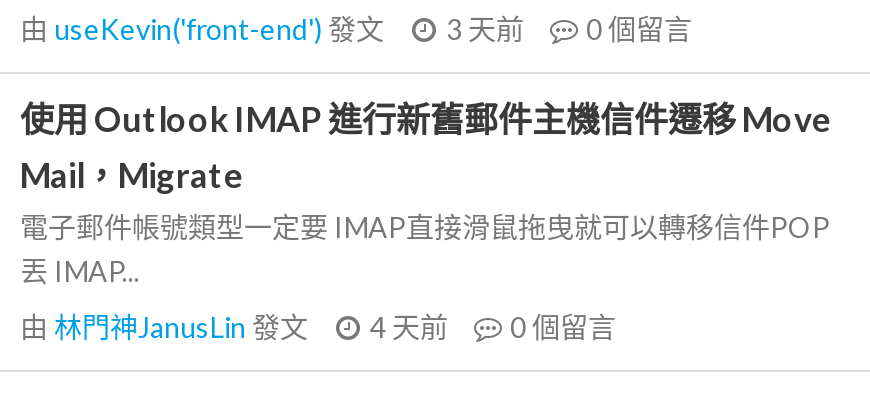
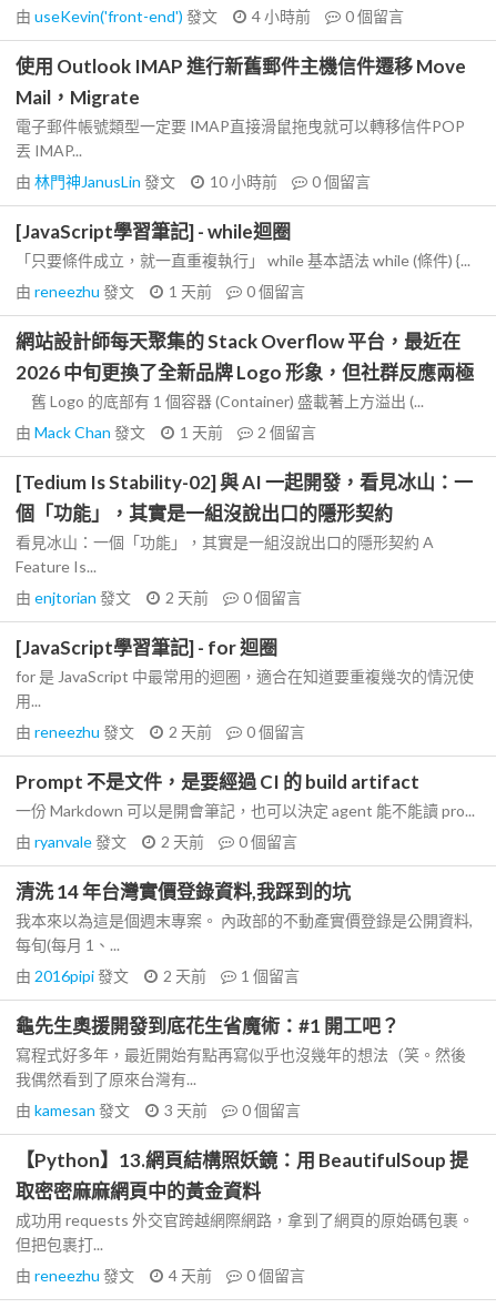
[20,12,692,46] 由useKevin('front-end')發文 3 天前 0個留言 -> [16,7,404,26] 由useKevin('front-end')發文 4 小時前 0個留言
none -> [16,172,475,1285] 10 小時前 | 0個留言 | [JavaScript學習筆記] - while迴圈 | 「只要條件成立，就一直重複執行」 while 基本語法 while (條件) {... | 由reneezhu發文 | 1 天前 | 0個留言 | 網站設計師每天聚集的 Stack Overflow 平台，最近在 | 2026 中旬更換了全新品牌 Logo 形象，但社群反應兩極 | 舊 Logo 的底部有 1 個容器 (Container) 盛載著上方溢出 (... | 由Mack Chan發文 | 1 天前 | 2個留言 | [Tedium Is Stability-02] 與 AI 一起開發，看見冰山：一 | 個「功能」，其實是一組沒說出口的隱形契約 | 看見冰山：一個「功能」，其實是一組沒說出口的隱形契約 A | Feature Is... | 由enjtorian發文 | 2 天前 | 0個留言 | [JavaScript學習筆記] - for 迴圈 | for 是 JavaScript 中最常用的迴圈，適合在知道要重複幾次的情況使 | 用... | 由reneezhu發文 | 2 天前 | 0個留言 | Prompt 不是文件，是要經過 CI 的 build artifact | 一份 Markdown 可以是開會筆記，也可以決定 agent 能不能讀 pro... | 由ryanvale發文 | 2 天前 | 0個留言 | 清洗 14 年台灣實價登錄資料,我踩到的坑 | 我本來以為這是個週末專案。 內政部的不動產實價登錄是公開資料, | 每旬(每月 1、... | 由2016pipi發文 | 2 天前 | 1個留言 | 龜先生奧援開發到底花生省魔術：#1 開工吧？ | 寫程式好多年，最近開始有點再寫似乎也沒幾年的想法（笑。然後 | 我偶然看到了原來台灣有... | 由kamesan發文 | 3 天前 | 0個留言 | 【Python】13.網頁結構照妖鏡：用 BeautifulSoup 提 | 取密密麻麻網頁中的黃金資料 | 成功用 requests 外交官跨越網際網路，拿到了網頁的原始碼包裹。 | 但把包裹打... | 由reneezhu發文

